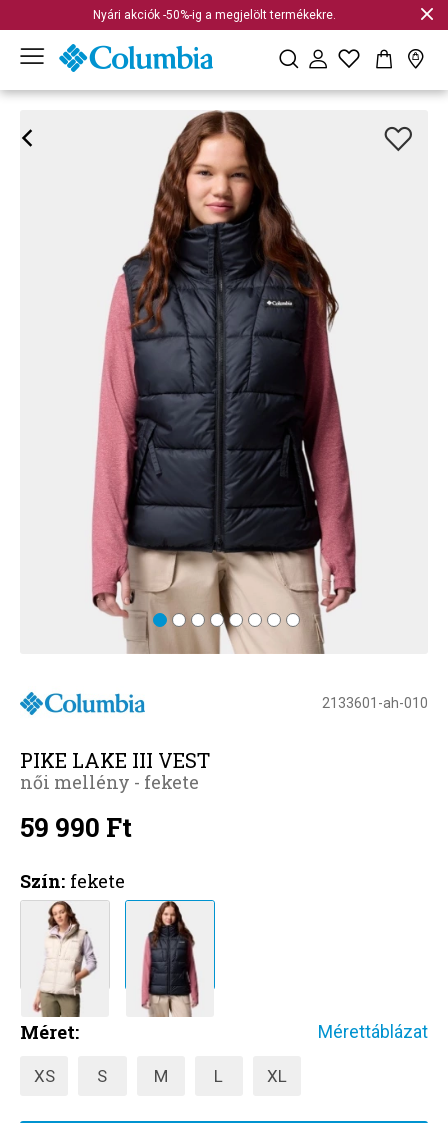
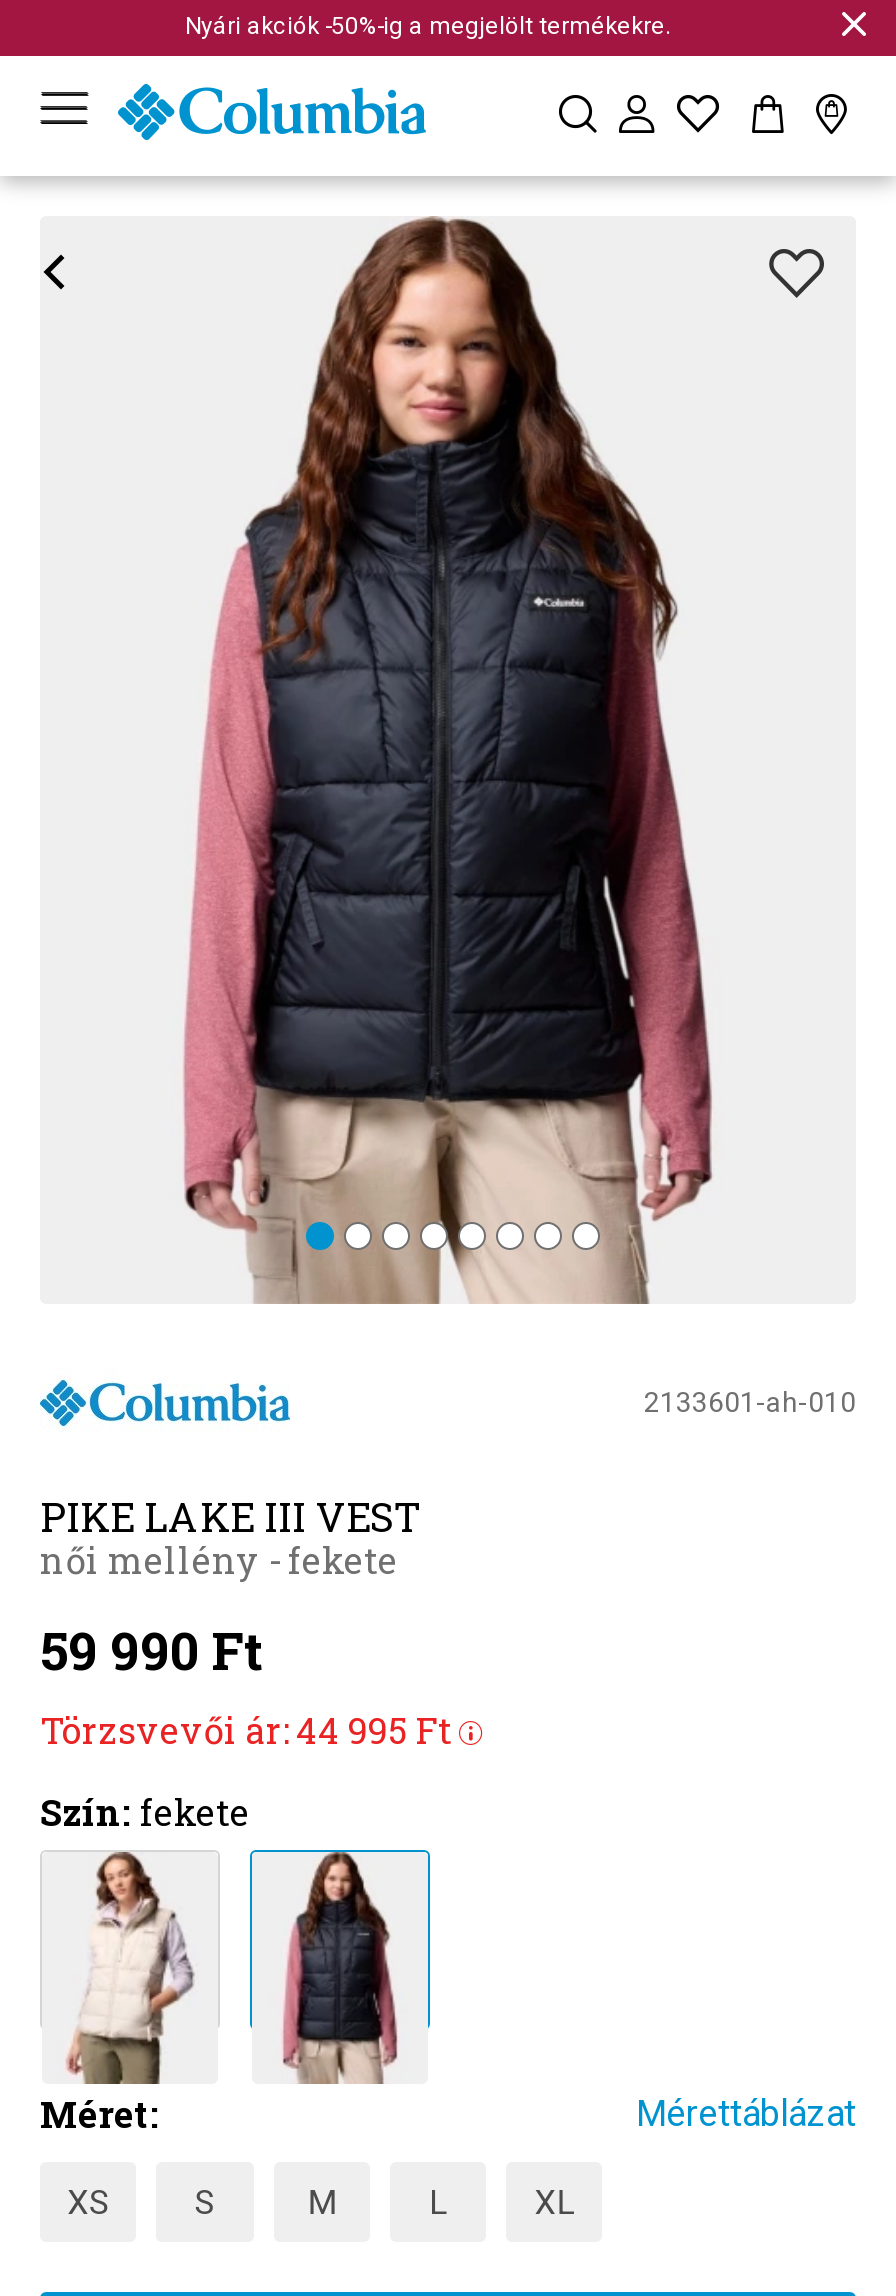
none -> [40,1707,452,1755] Törzsvevői ár: 44 995 Ft

